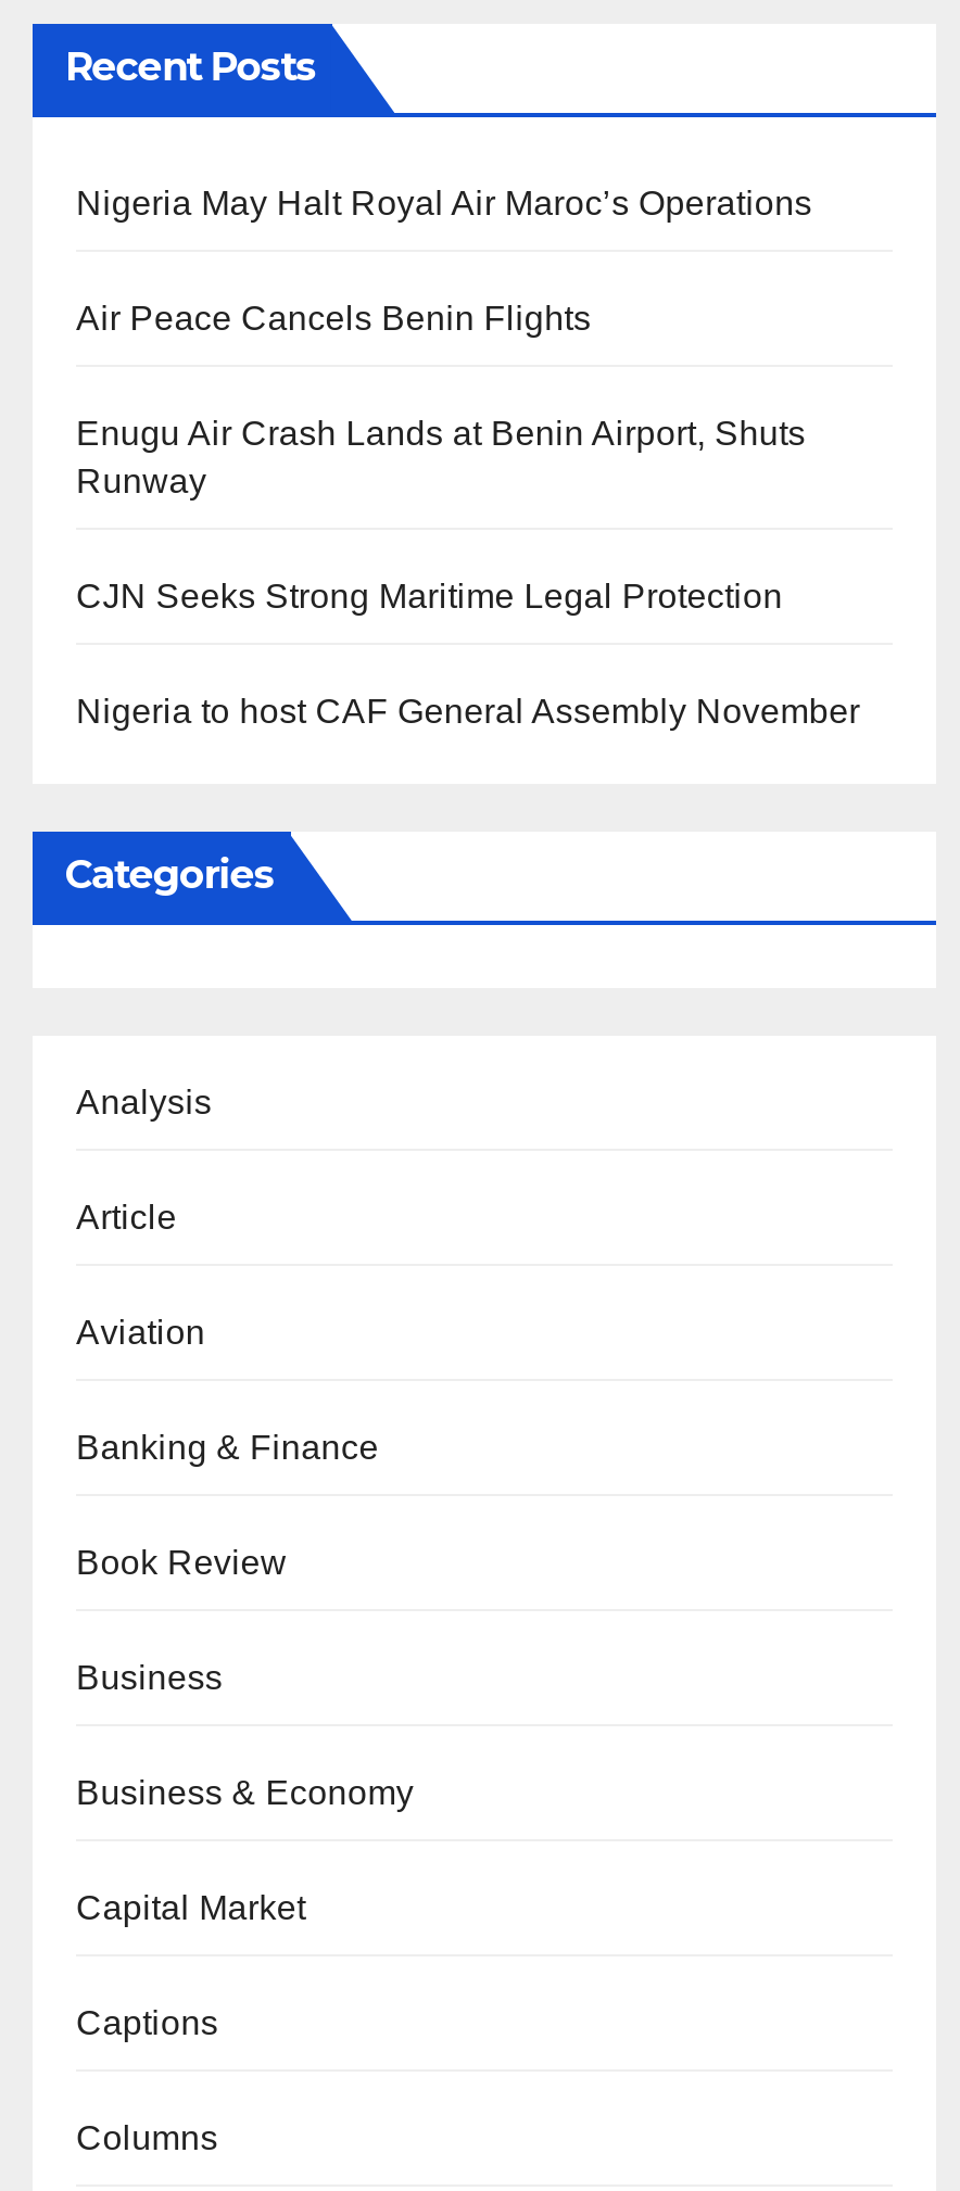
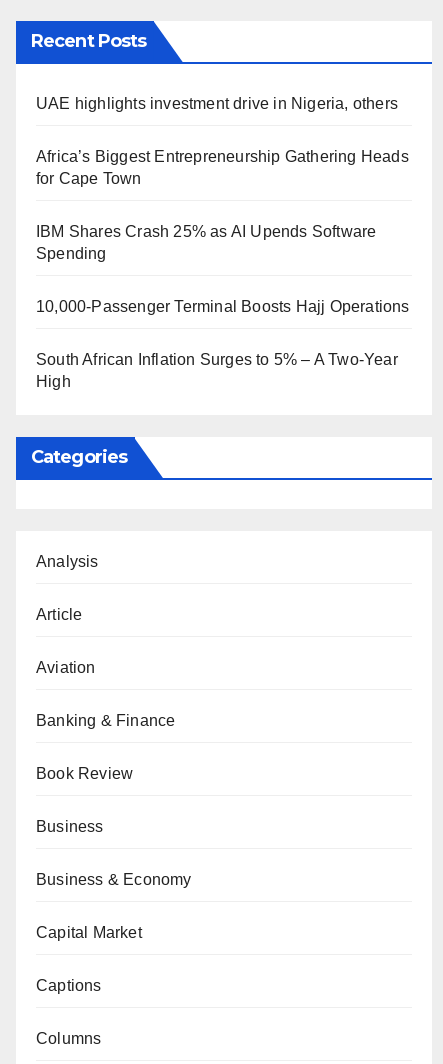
[76,184,812,221] Nigeria May Halt Royal Air Maroc’s Operations -> [36,95,398,112] UAE highlights investment drive in Nigeria, others
[76,299,591,336] Air Peace Cancels Benin Flights -> [36,148,409,187] Africa’s Biggest Entrepreneurship Gathering Heads | for Cape Town
[76,414,806,499] Enugu Air Crash Lands at Benin Airport, Shuts | Runway -> [36,223,376,262] IBM Shares Crash 25% as AI Upends Software | Spending
[76,577,783,614] CJN Seeks Strong Maritime Legal Protection -> [36,298,410,315] 10,000-Passenger Terminal Boosts Hajj Operations
[76,692,860,729] Nigeria to host CAF General Assembly November -> [36,351,398,390] South African Inflation Surges to 5% – A Two-Year | High

